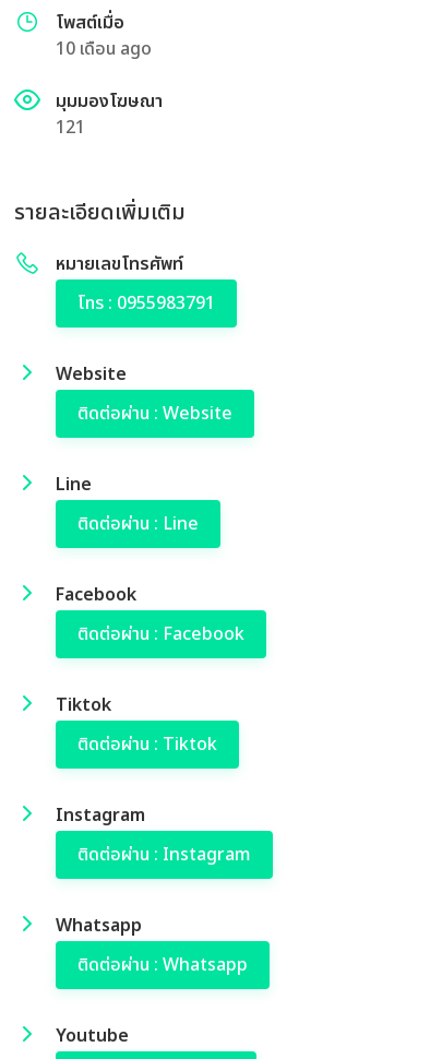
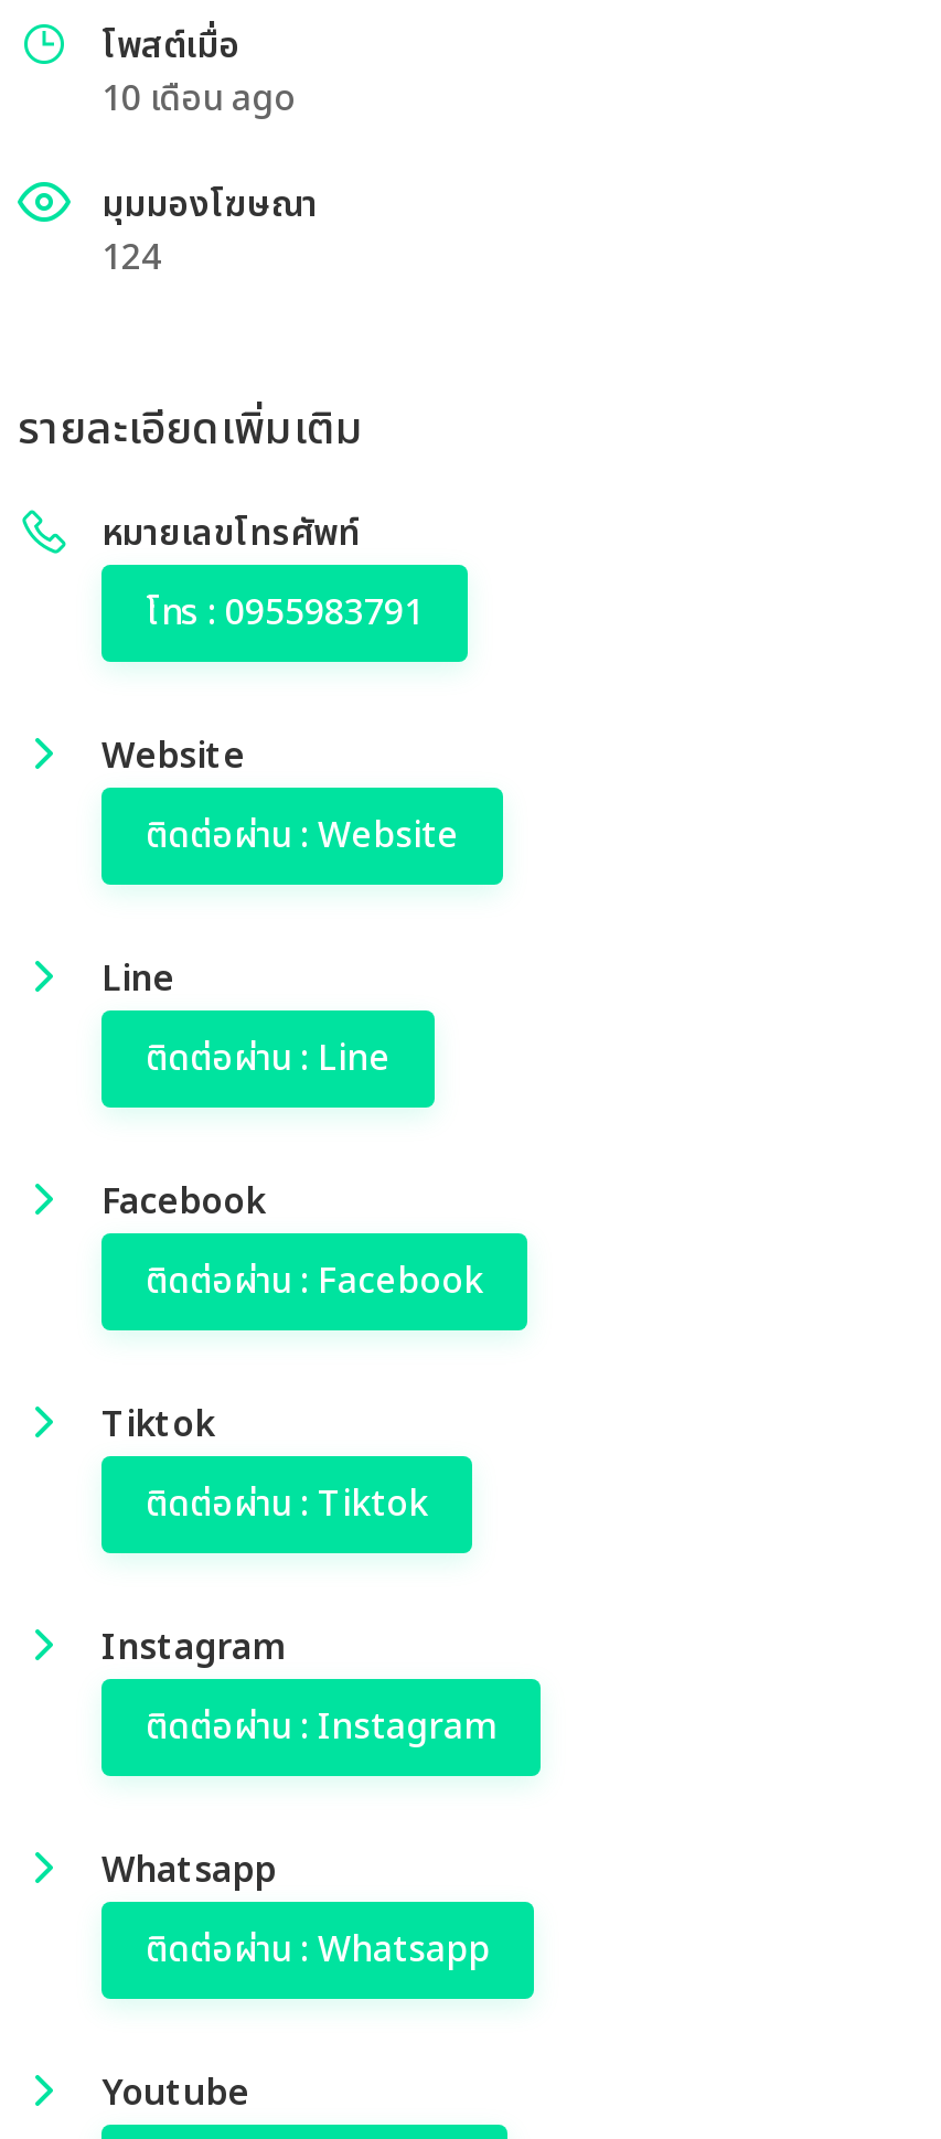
[56,115,85,141] 121 -> [101,232,161,285] 124

